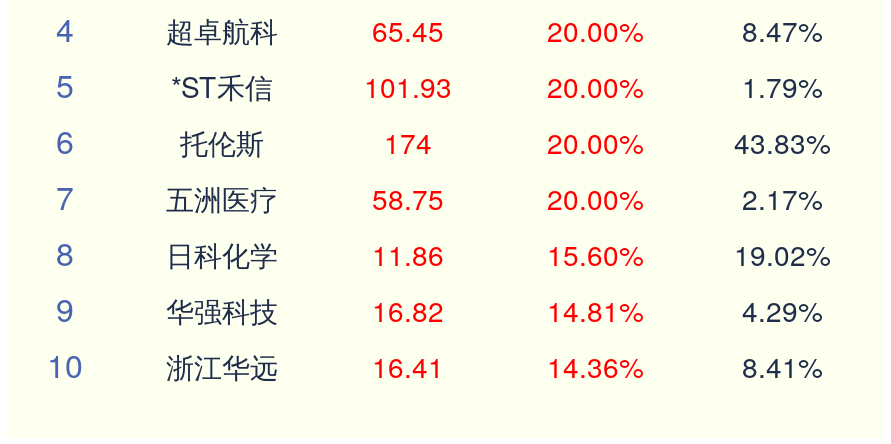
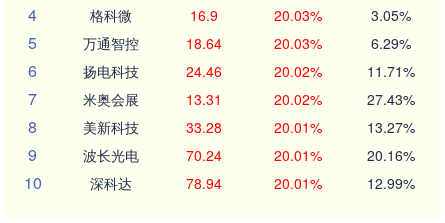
[166,10,822,50] 超卓航科 | 65.45 | 20.00% | 8.47% -> [90,5,411,25] 格科微 | 16.9 | 20.03% | 3.05%
[171,66,822,106] *ST禾信 | 101.93 | 20.00% | 1.79% -> [83,33,411,53] 万通智控 | 18.64 | 20.03% | 6.29%
[180,122,830,162] 托伦斯 | 174 | 20.00% | 43.83% -> [83,61,415,81] 扬电科技 | 24.46 | 20.02% | 11.71%
[166,178,822,218] 五洲医疗 | 58.75 | 20.00% | 2.17% -> [83,89,415,109] 米奥会展 | 13.31 | 20.02% | 27.43%
[166,234,830,274] 日科化学 | 11.86 | 15.60% | 19.02% -> [83,117,415,137] 美新科技 | 33.28 | 20.01% | 13.27%
[166,290,822,330] 华强科技 | 16.82 | 14.81% | 4.29% -> [83,145,415,165] 波长光电 | 70.24 | 20.01% | 20.16%
[166,346,822,386] 浙江华远 | 16.41 | 14.36% | 8.41% -> [90,173,415,193] 深科达 | 78.94 | 20.01% | 12.99%

